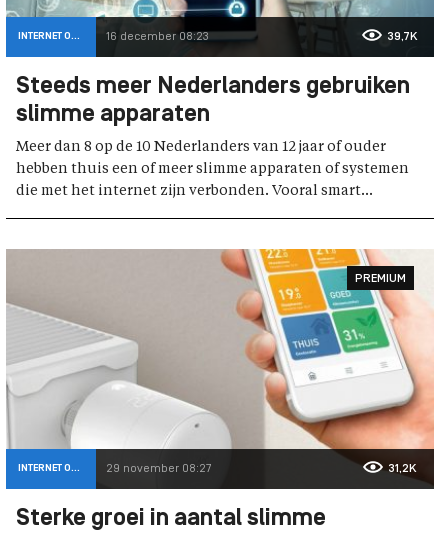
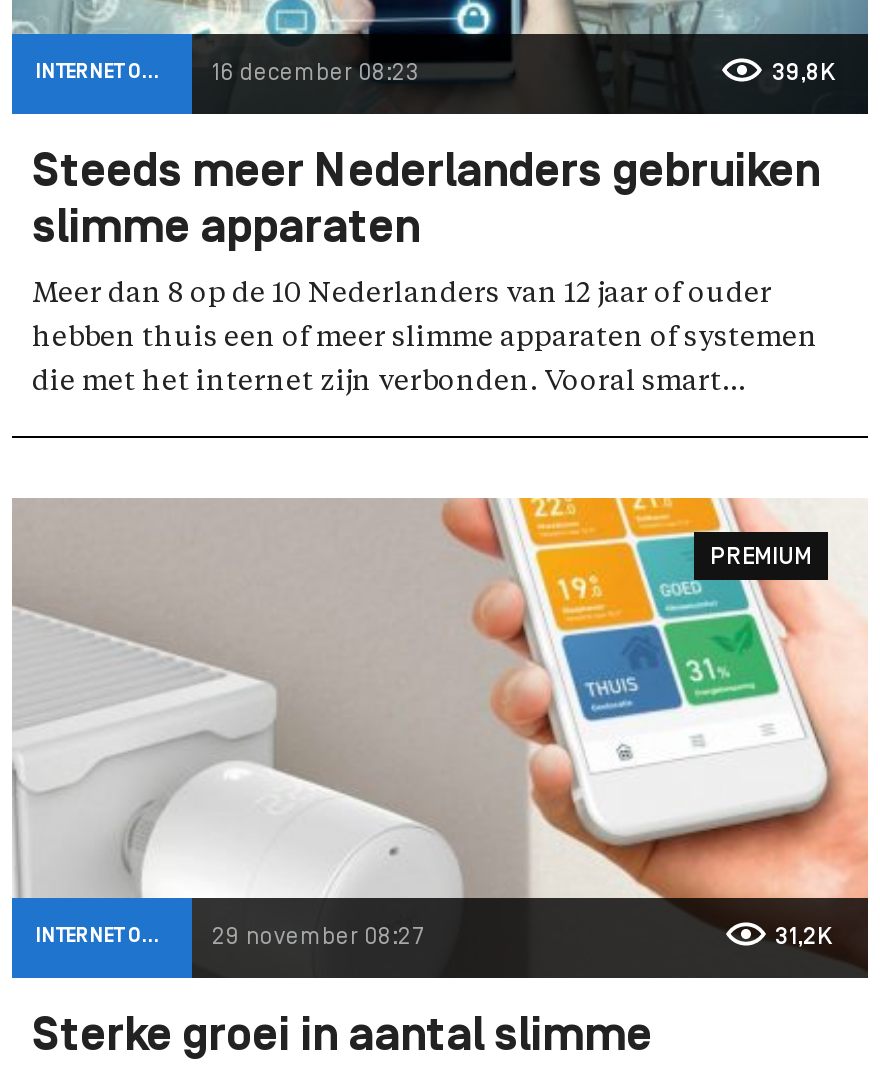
[386,30,416,42] 39,7K -> [772,61,834,85] 39,8K

